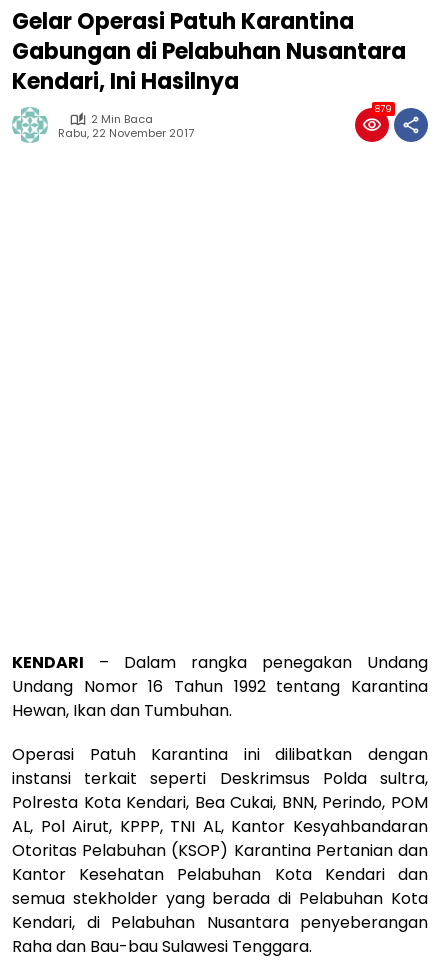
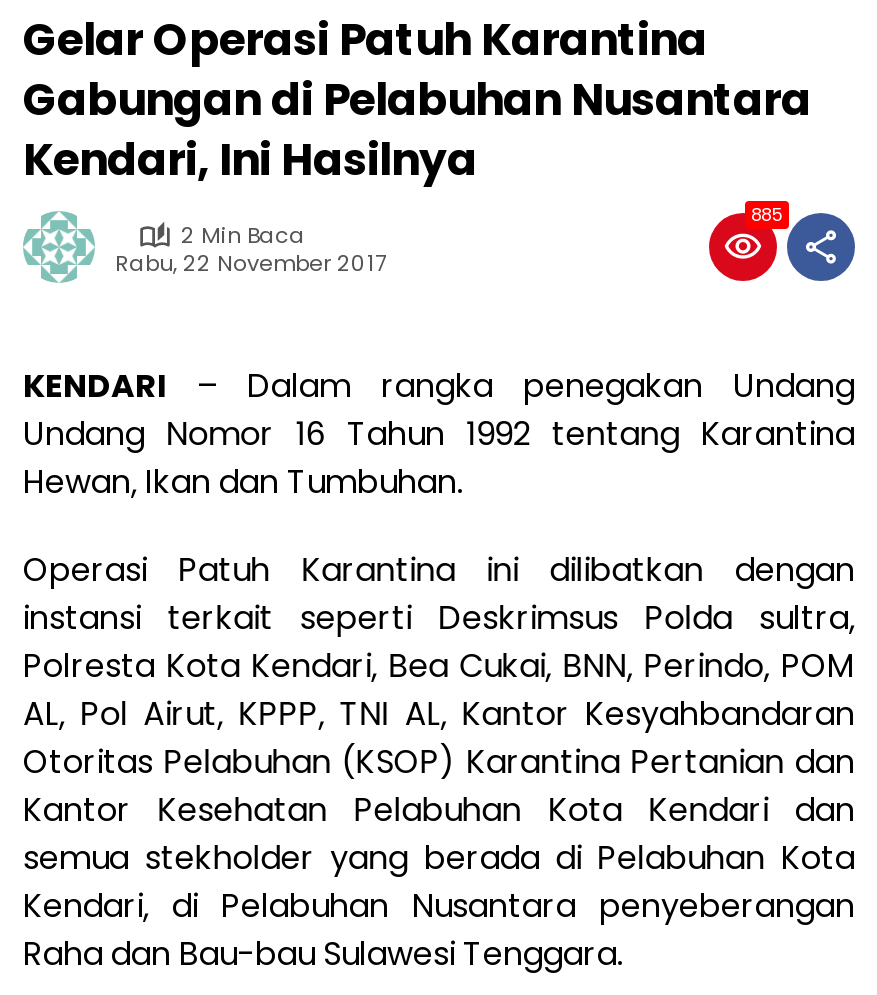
[375,103,392,115] 879 -> [751,203,783,227] 885

